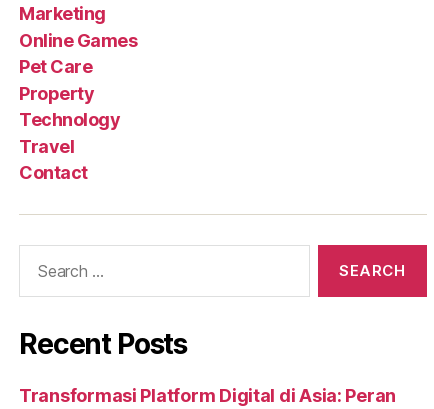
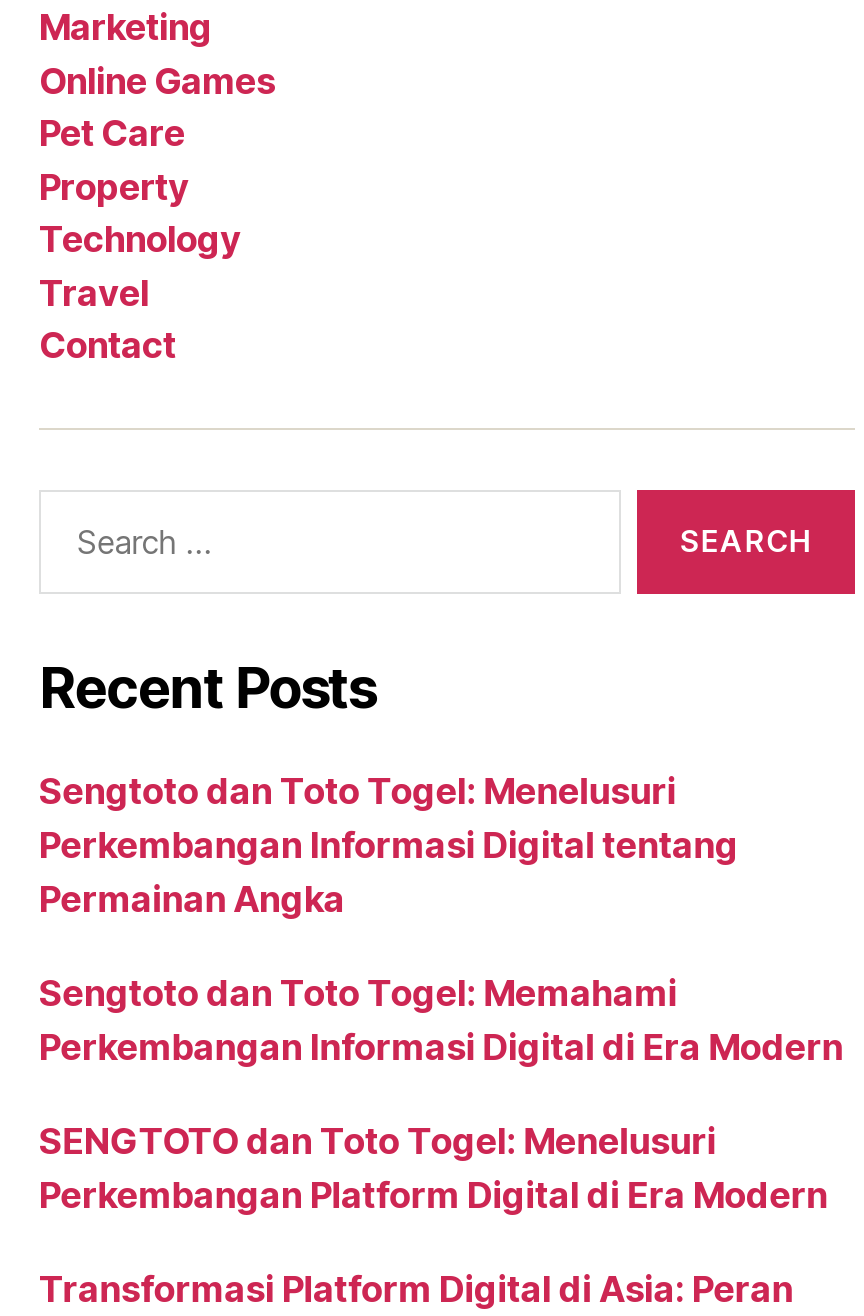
none -> [39,770,843,1216] Sengtoto dan Toto Togel: Menelusuri | Perkembangan Informasi Digital tentang | Permainan Angka | Sengtoto dan Toto Togel: Memahami | Perkembangan Informasi Digital di Era Modern | SENGTOTO dan Toto Togel: Menelusuri | Perkembangan Platform Digital di Era Modern

